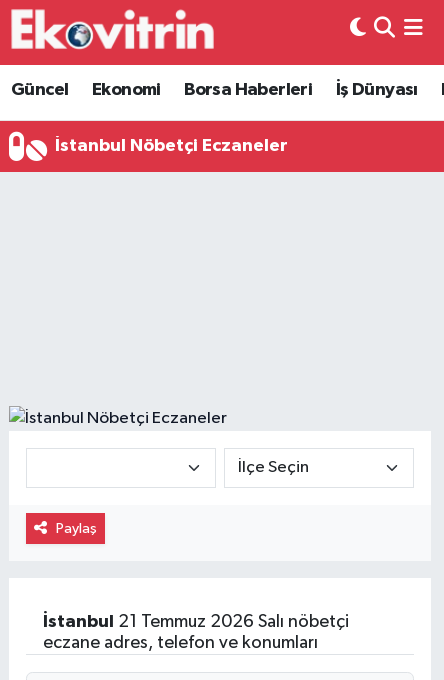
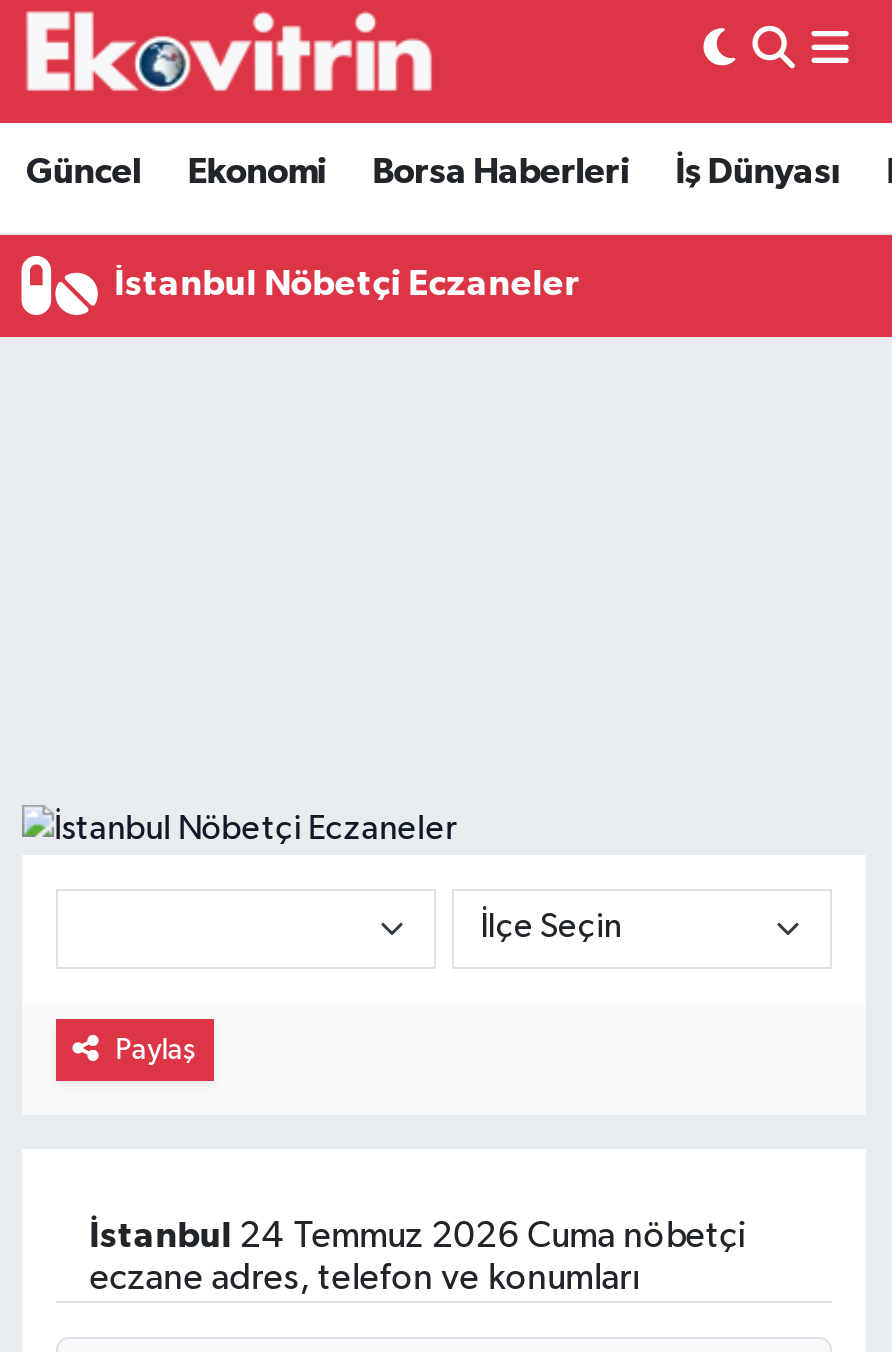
[43,613,349,631] İstanbul 21 Temmuz 2026 Salı nöbetçi -> [90,1219,746,1255] İstanbul 24 Temmuz 2026 Cuma nöbetçi

